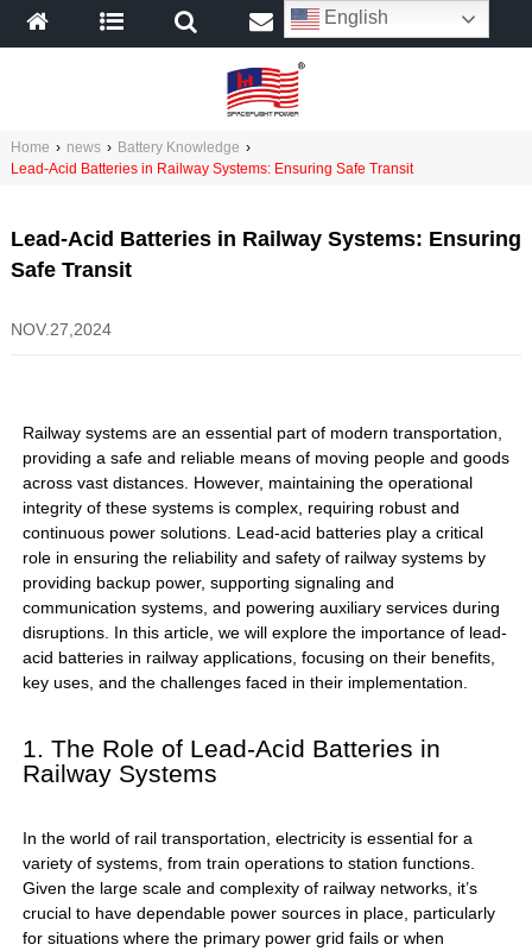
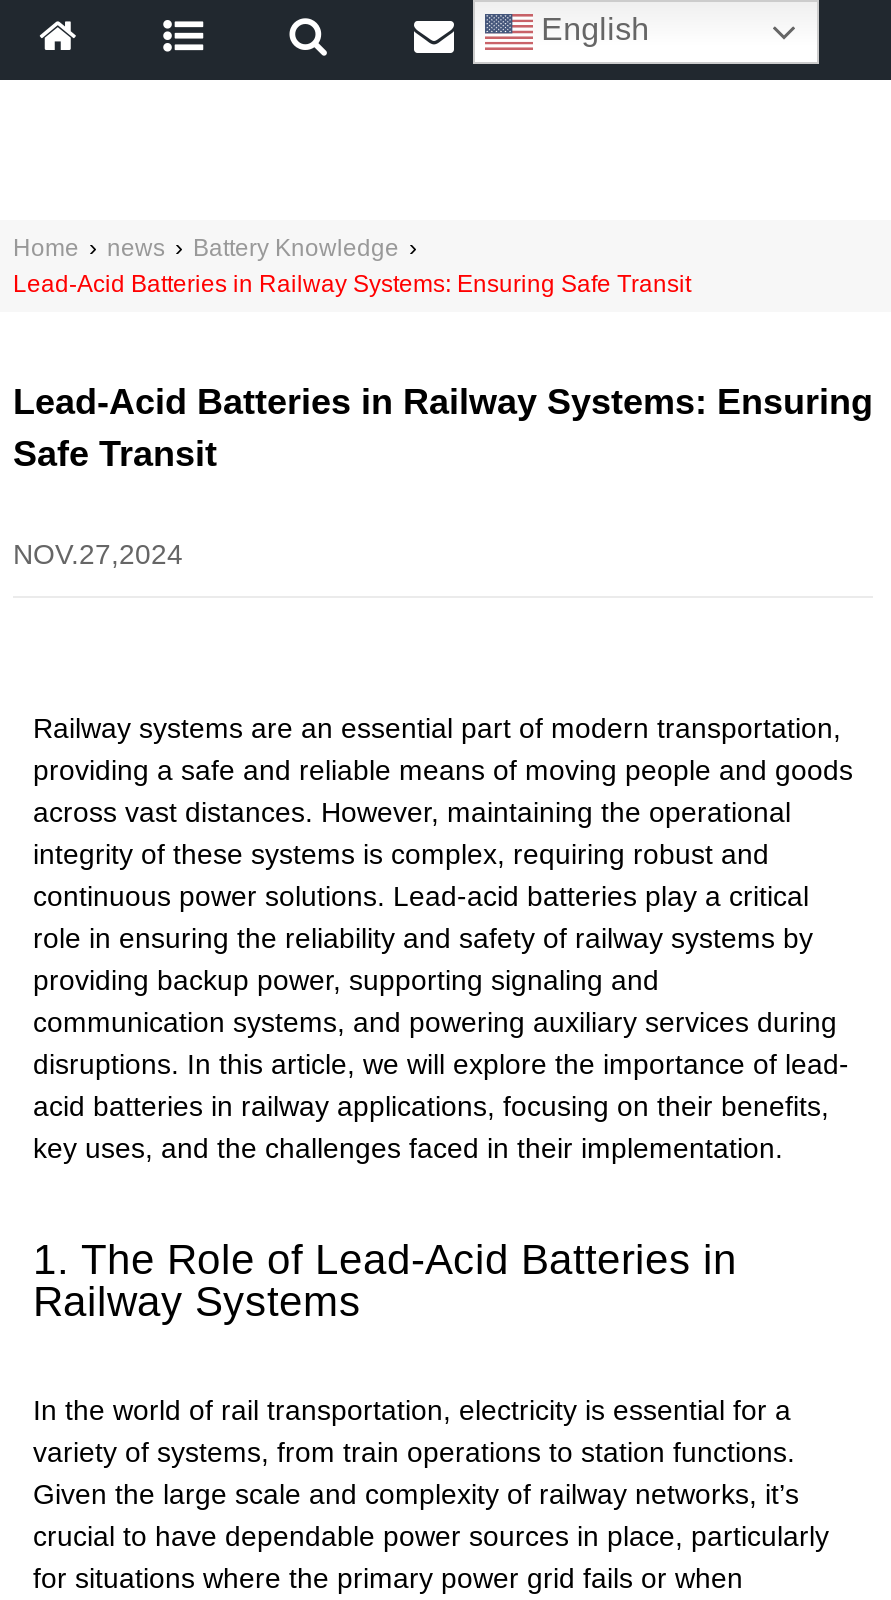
[226,61,306,118] [image] -> none

